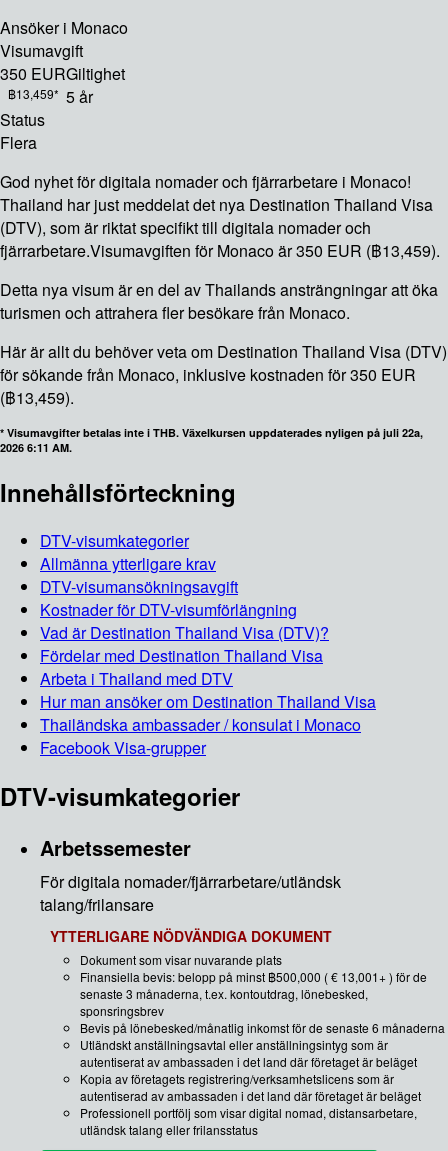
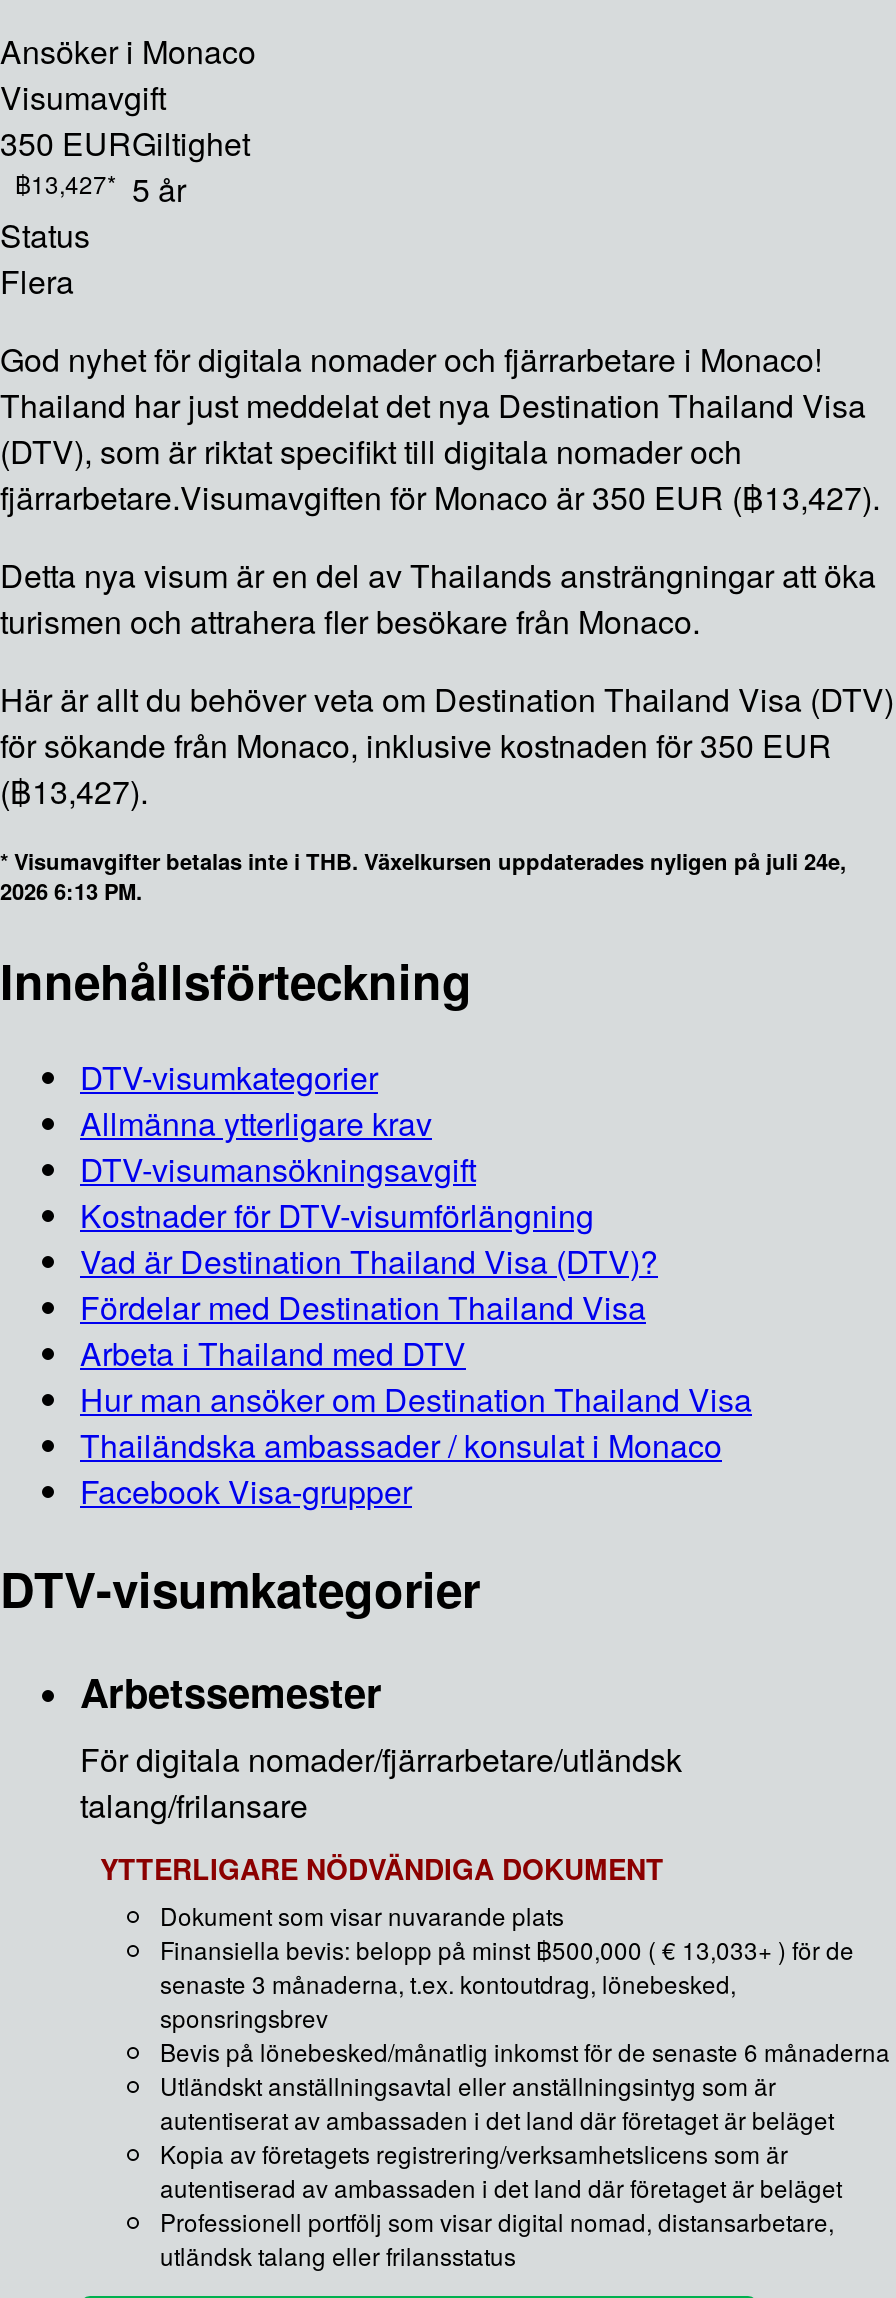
[7,85,93,108] ฿13,459* 5 år -> [15,166,186,212] ฿13,427* 5 år
[0,239,440,262] fjärrarbetare.Visumavgiften för Monaco är 350 EUR (฿13,459). -> [0,474,880,520] fjärrarbetare.Visumavgiften för Monaco är 350 EUR (฿13,427).
[0,386,74,409] (฿13,459). -> [0,768,148,814] (฿13,427).
[0,425,423,455] * Visumavgifter betalas inte i THB. Växelkursen uppdaterades nyligen på juli 22a, | 2026 6:11 AM. -> [0,846,846,906] * Visumavgifter betalas inte i THB. Växelkursen uppdaterades nyligen på juli 24e, | 2026 6:13 PM.
[80,967,427,984] Finansiella bevis: belopp på minst ฿500,000 ( € 13,001+ ) för de -> [160,1931,854,1965] Finansiella bevis: belopp på minst ฿500,000 ( € 13,033+ ) för de

